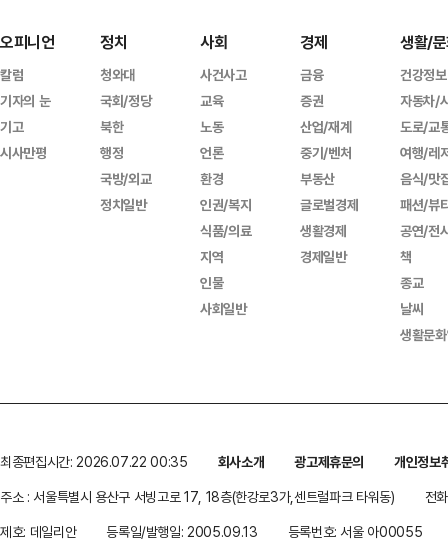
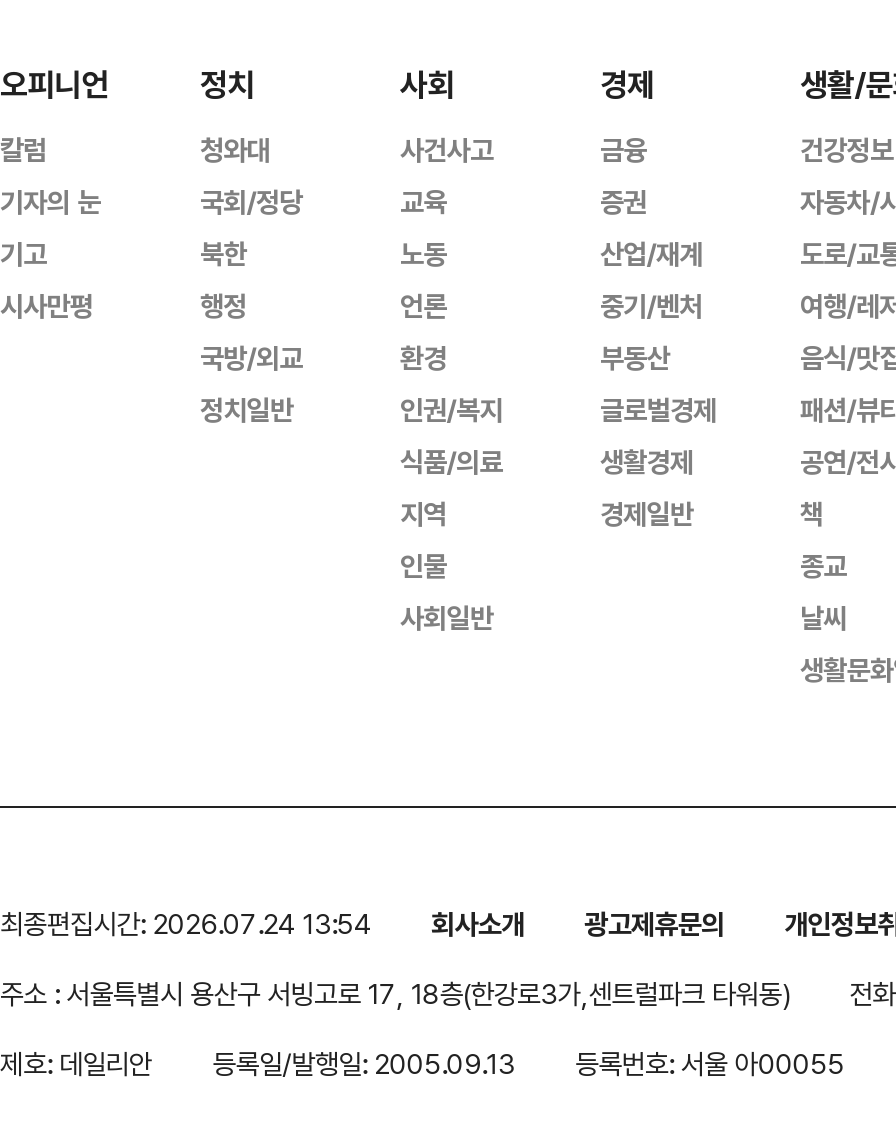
[0,452,188,471] 최종편집시간: 2026.07.22 00:35 -> [0,904,371,942] 최종편집시간: 2026.07.24 13:54

